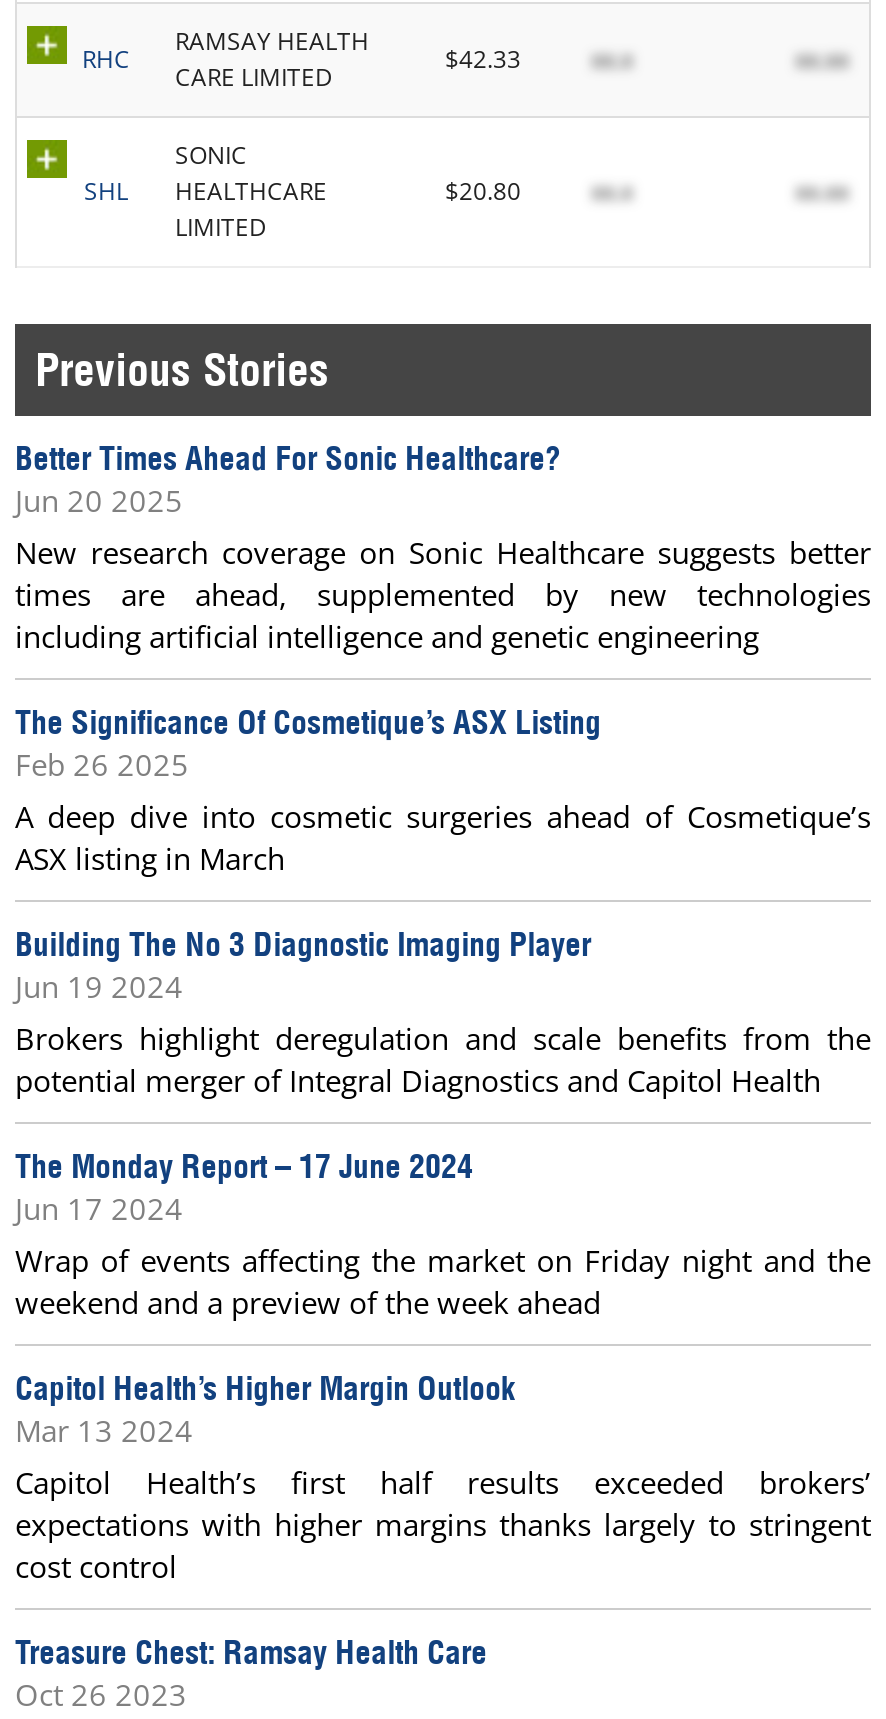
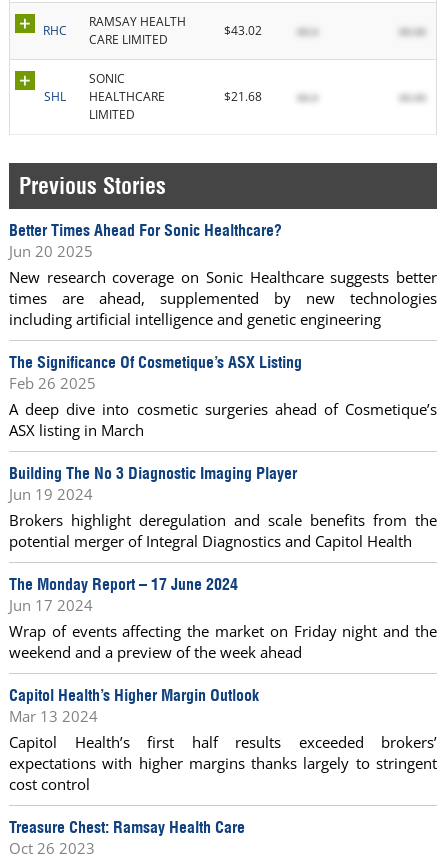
[445,41,521,75] $42.33 -> [224,22,262,39] $43.02
[445,173,521,207] $20.80 -> [224,88,262,105] $21.68

